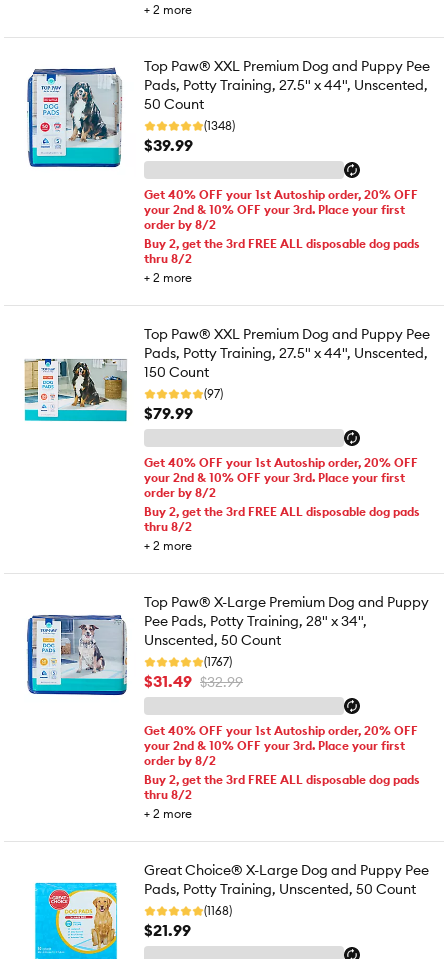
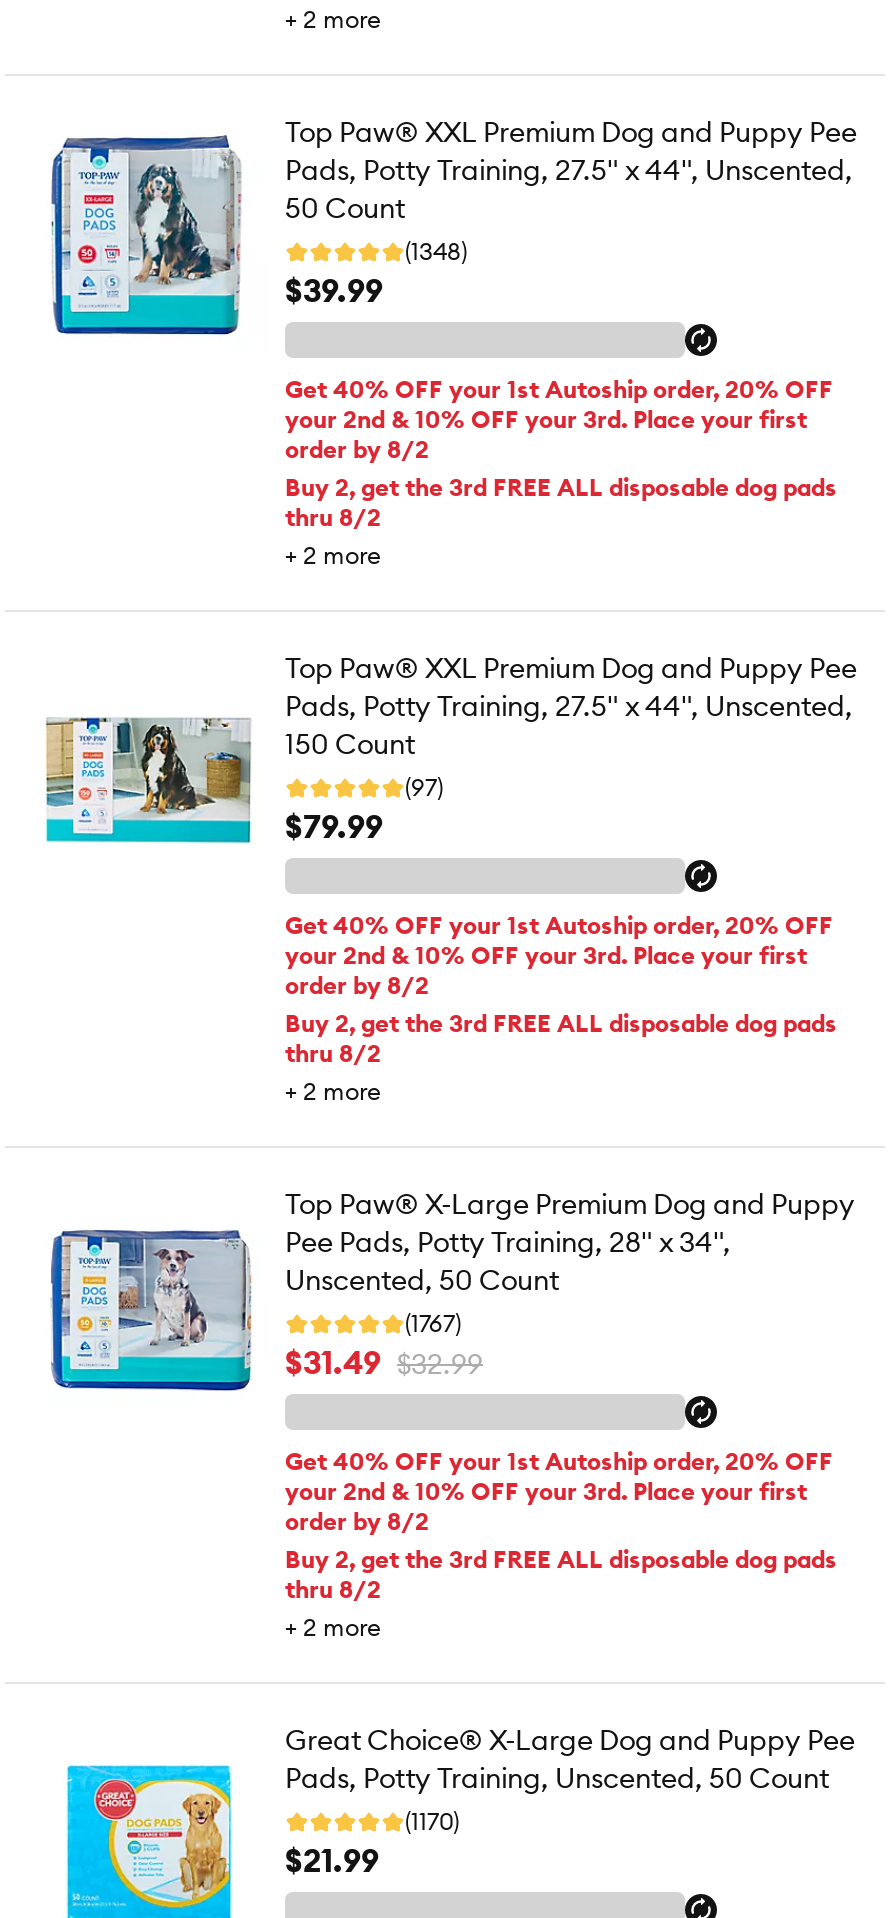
[204,903,232,918] (1168) -> [405,1806,459,1836] (1170)

